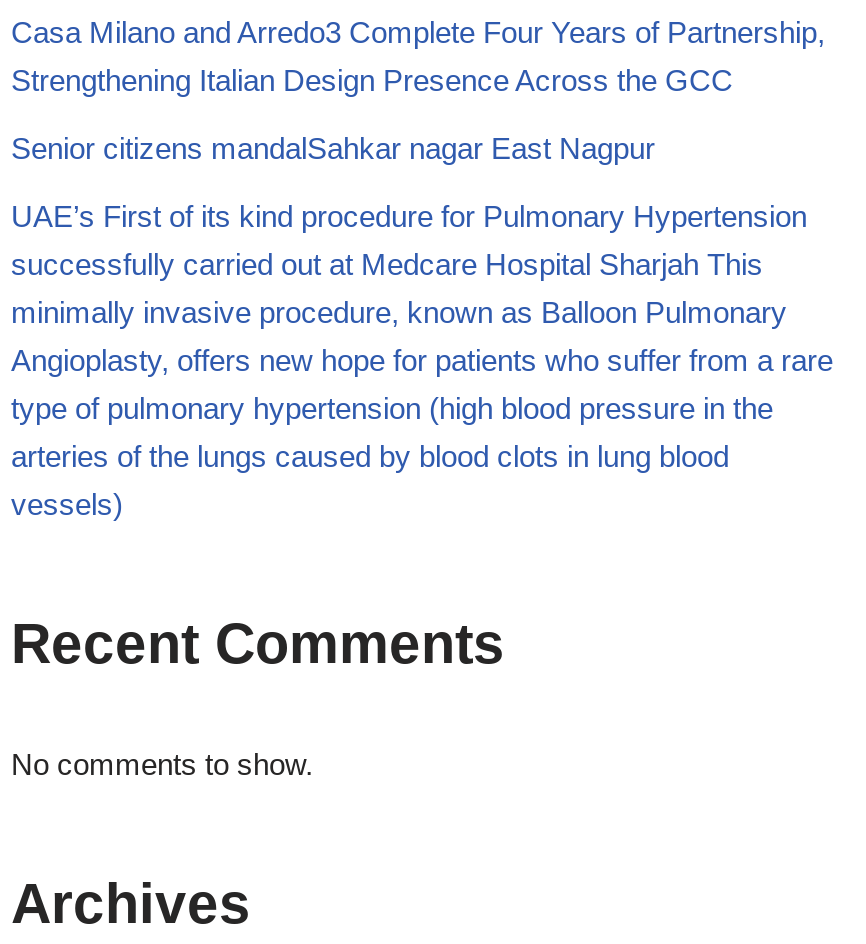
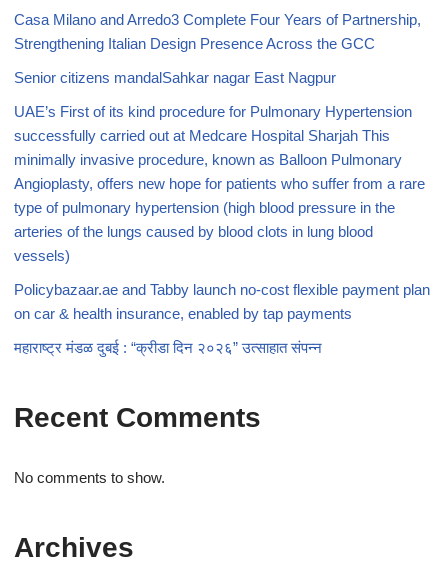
none -> [14,281,430,356] Policybazaar.ae and Tabby launch no-cost flexible payment plan | on car & health insurance, enabled by tap payments | महाराष्ट्र मंडळ दुबई : “क्रीडा दिन २०२६” उत्साहात संपन्न

